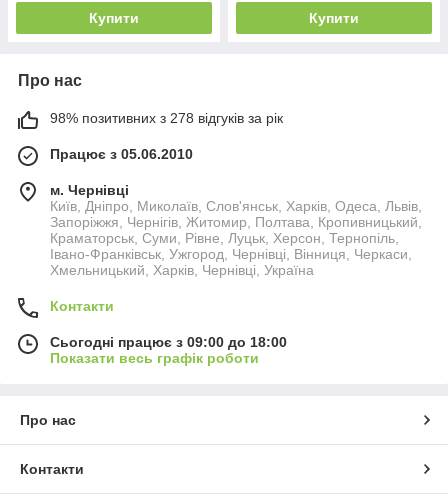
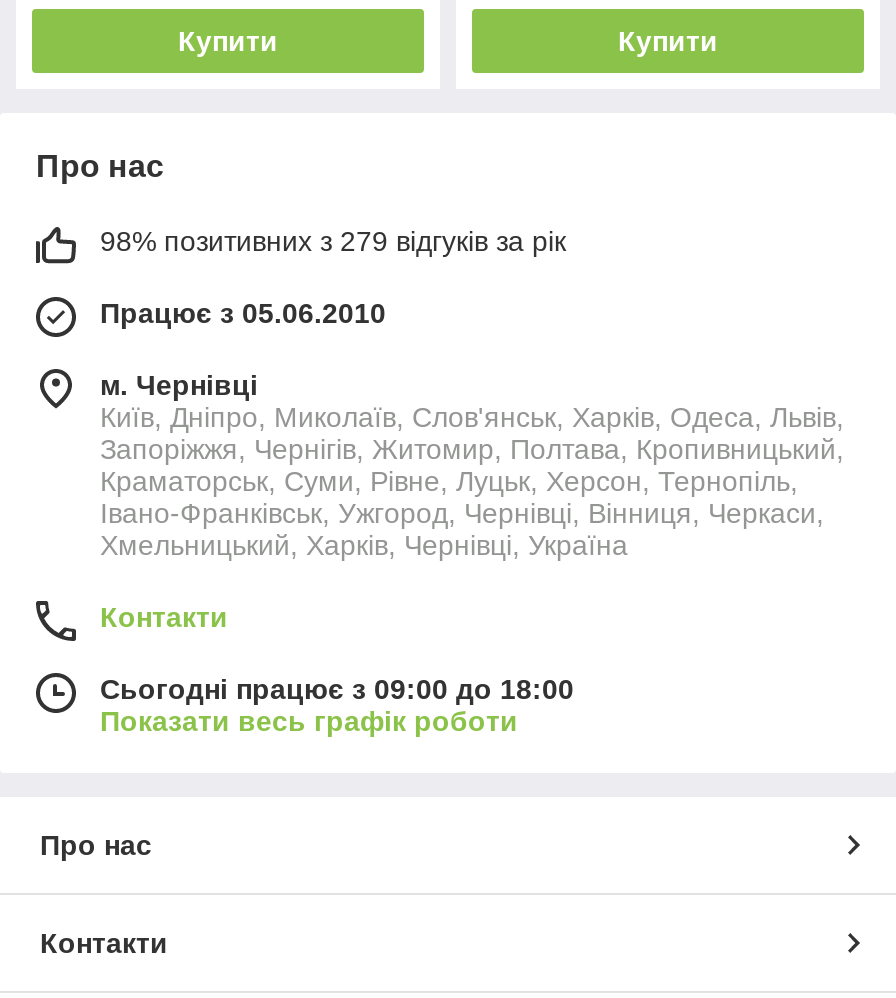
[50,110,283,126] 98% позитивних з 278 відгуків за рік -> [100,224,566,256] 98% позитивних з 279 відгуків за рік

